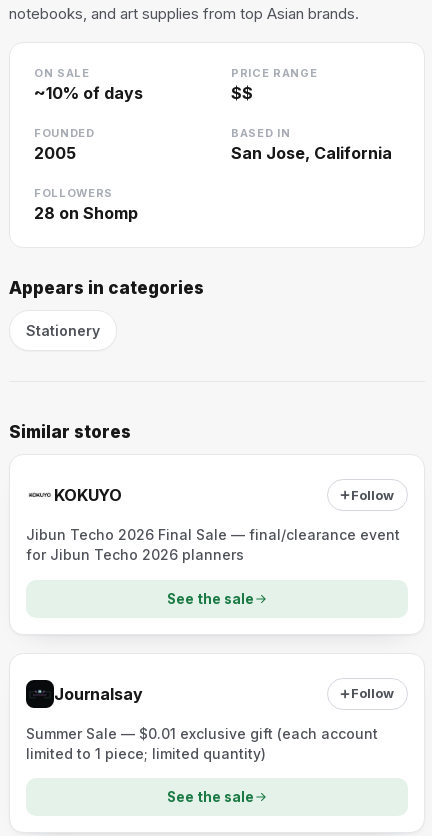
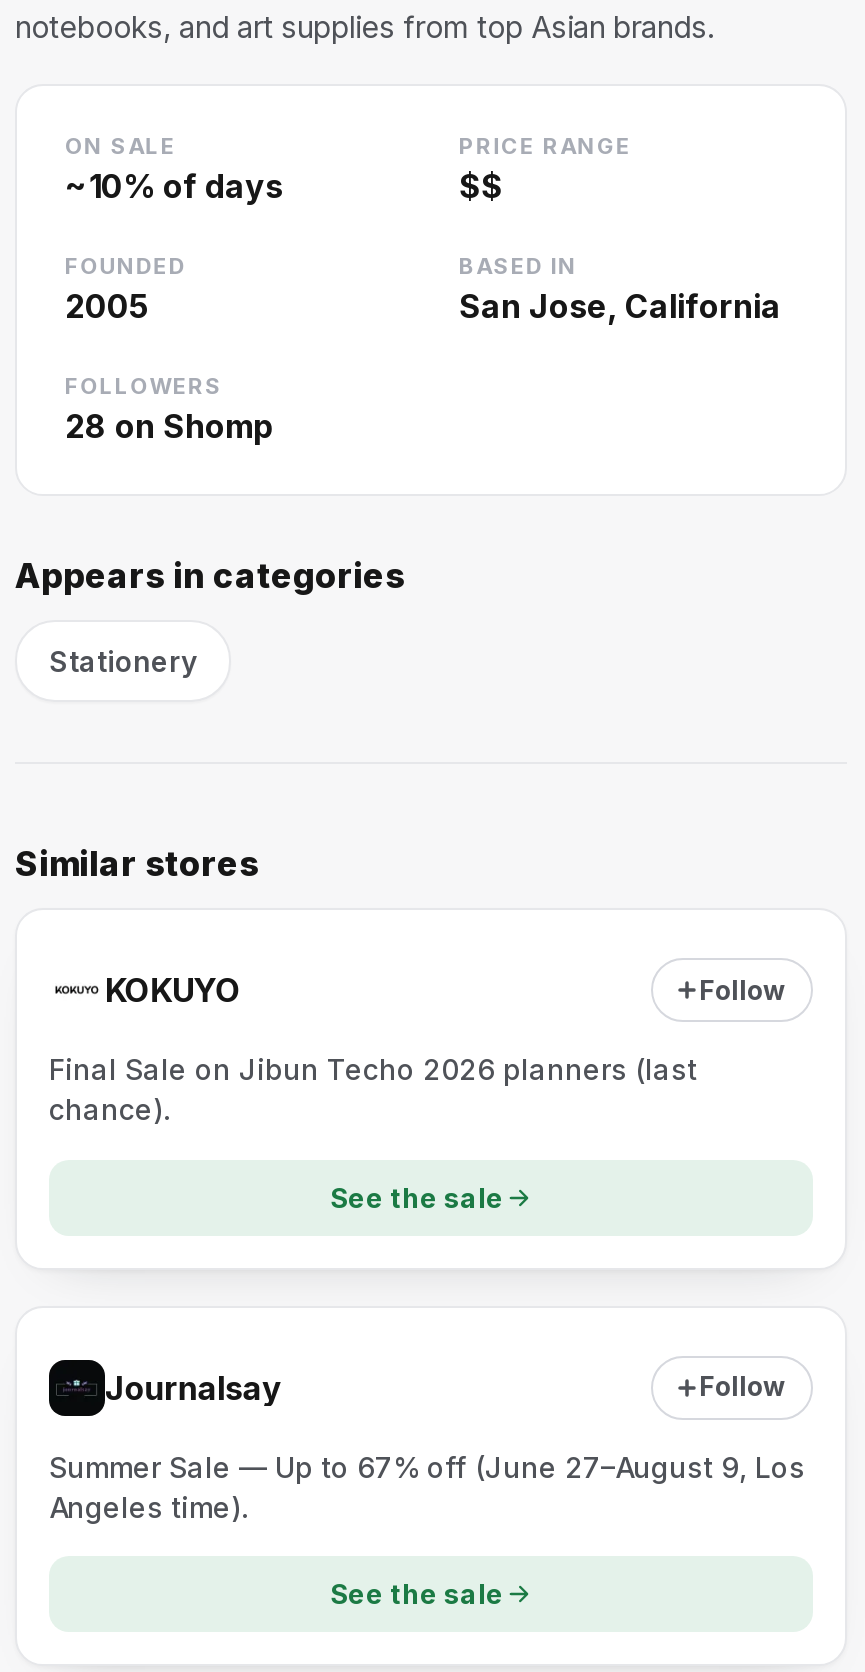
[26,526,400,563] Jibun Techo 2026 Final Sale — final/clearance event | for Jibun Techo 2026 planners -> [49,1052,697,1126] Final Sale on Jibun Techo 2026 planners (last | chance).
[26,725,378,762] Summer Sale — $0.01 exclusive gift (each account | limited to 1 piece; limited quantity) -> [49,1449,805,1523] Summer Sale — Up to 67% off (June 27–August 9, Los | Angeles time).

